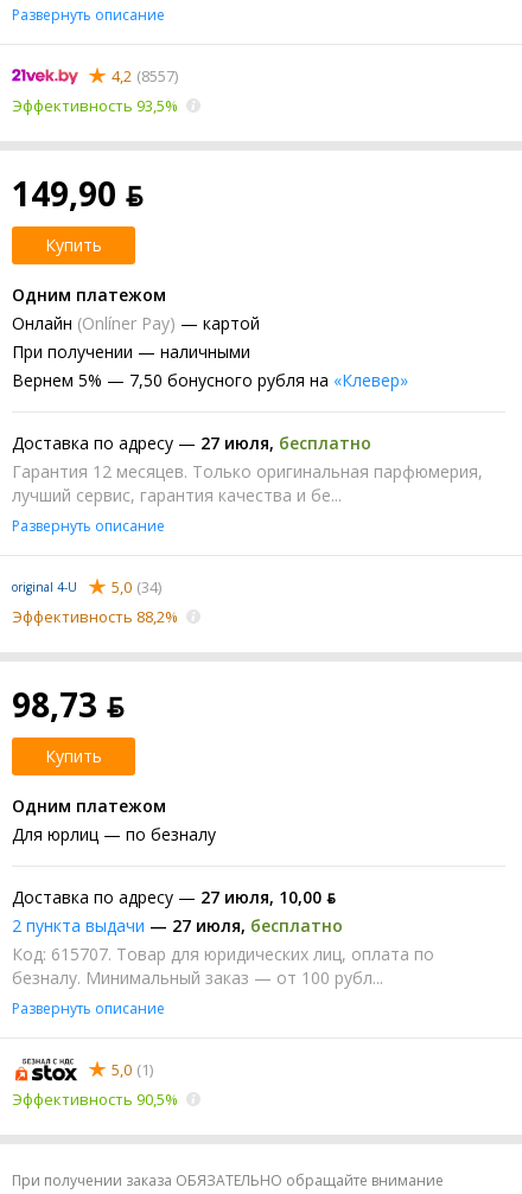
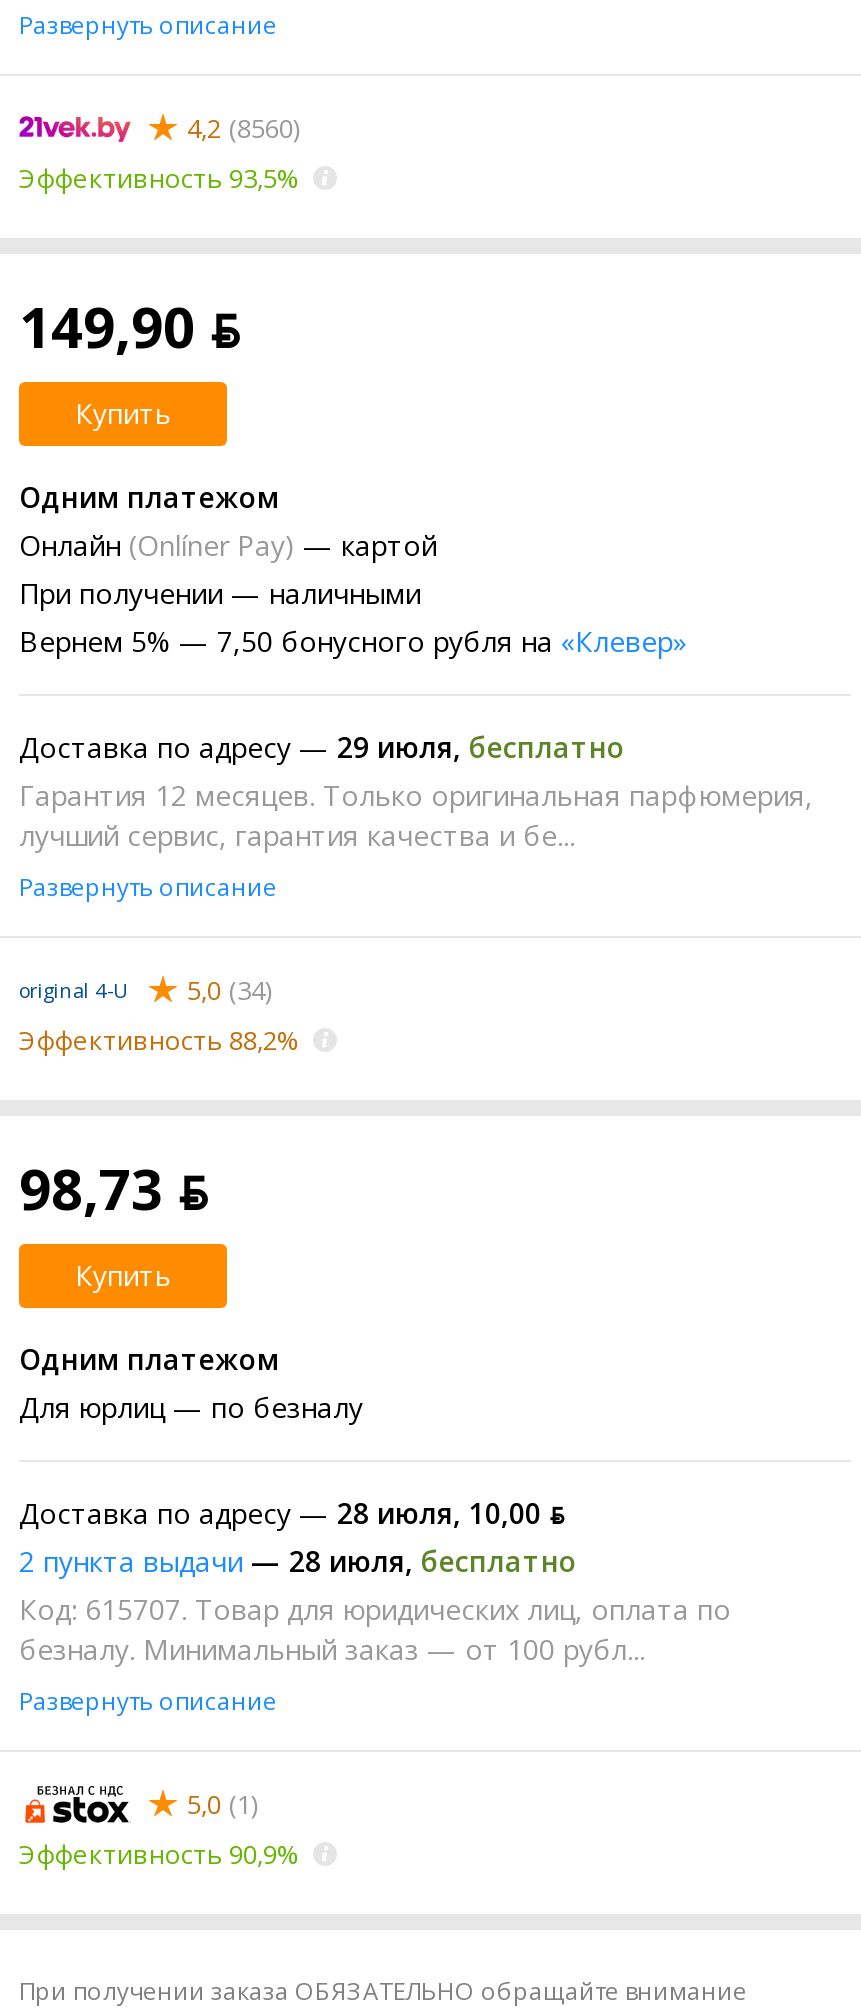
[112,65,178,87] 4,2 (8557) -> [187,110,299,146] 4,2 (8560)
[12,432,371,454] Доставка по адресу — 27 июля, бесплатно -> [19,728,625,766] Доставка по адресу — 29 июля, бесплатно
[12,886,336,908] Доставка по адресу — 27 июля, 10,00 ƃ -> [19,1494,565,1532] Доставка по адресу — 28 июля, 10,00 ƃ
[12,914,343,937] 2 пункта выдачи — 27 июля, бесплатно -> [19,1542,577,1580] 2 пункта выдачи — 28 июля, бесплатно
[12,1089,178,1110] Эффективность 90,5% -> [19,1836,299,1872] Эффективность 90,9%

